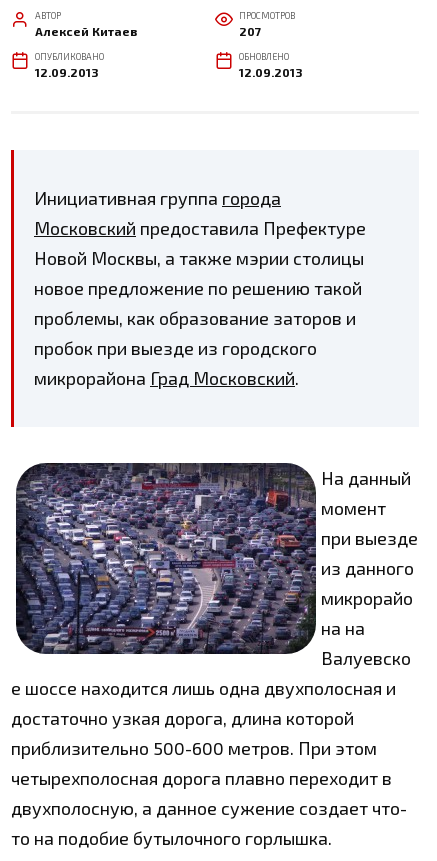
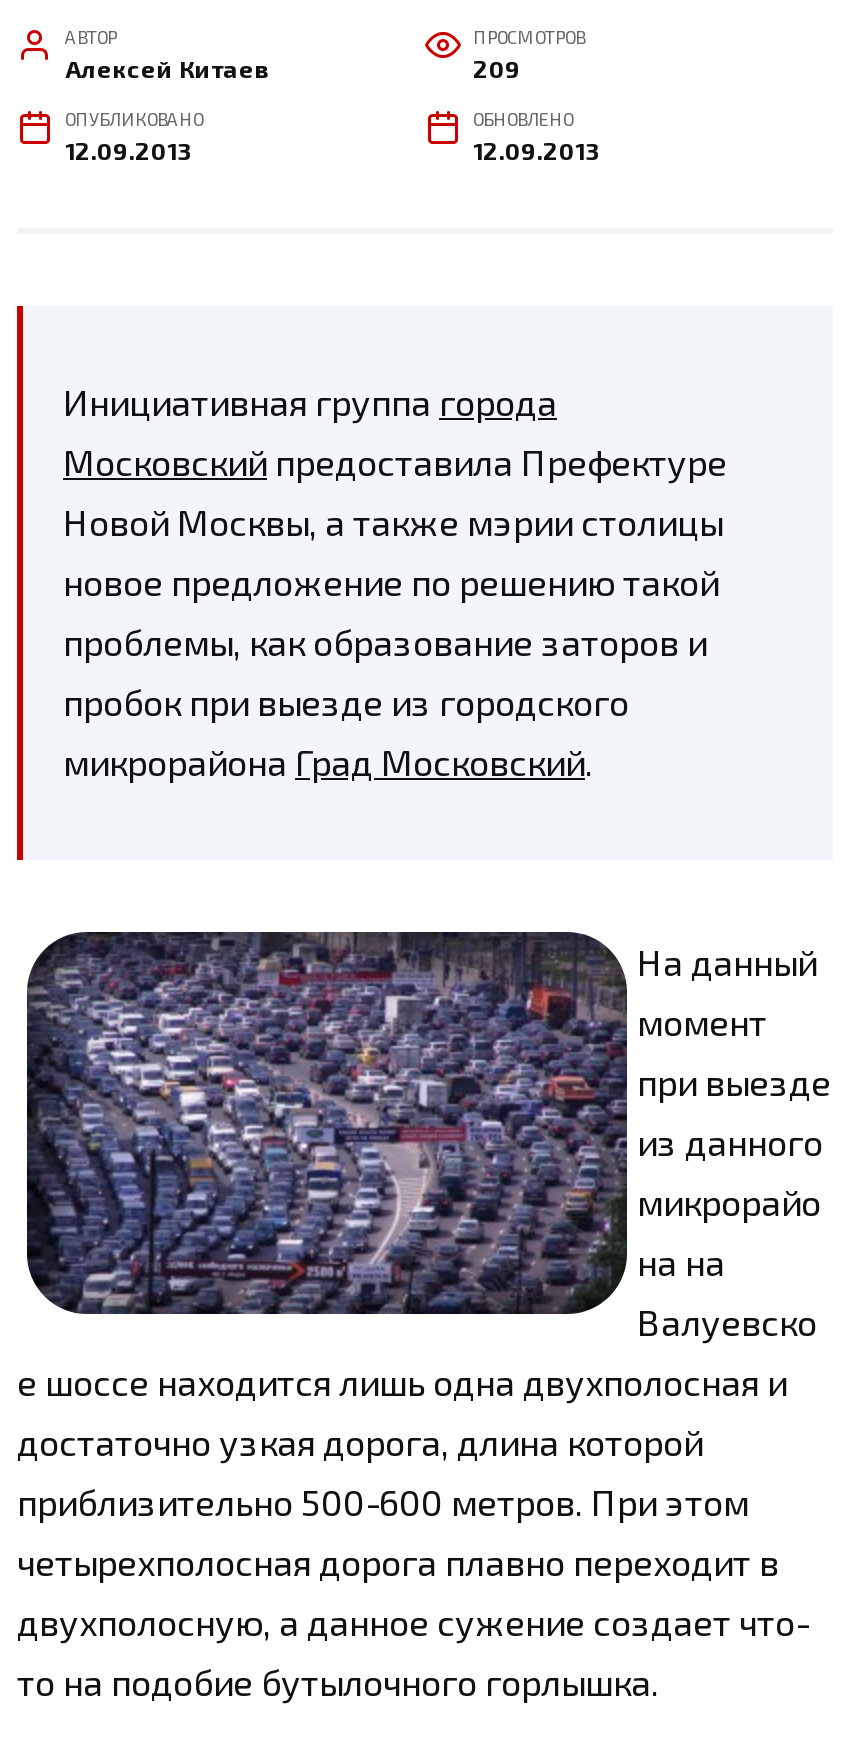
[239,24,261,38] 207 -> [473,53,521,81] 209

